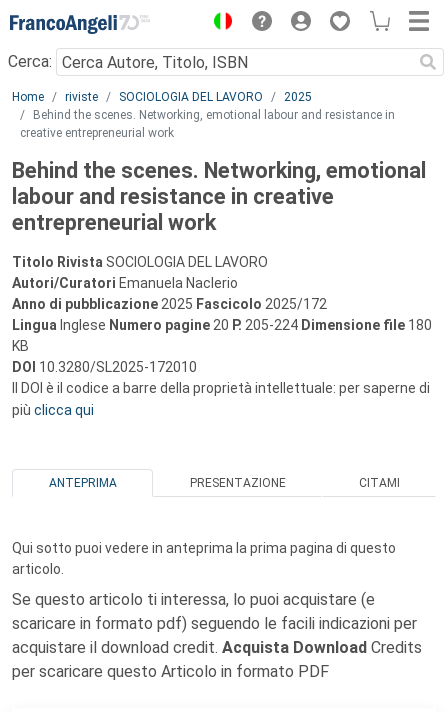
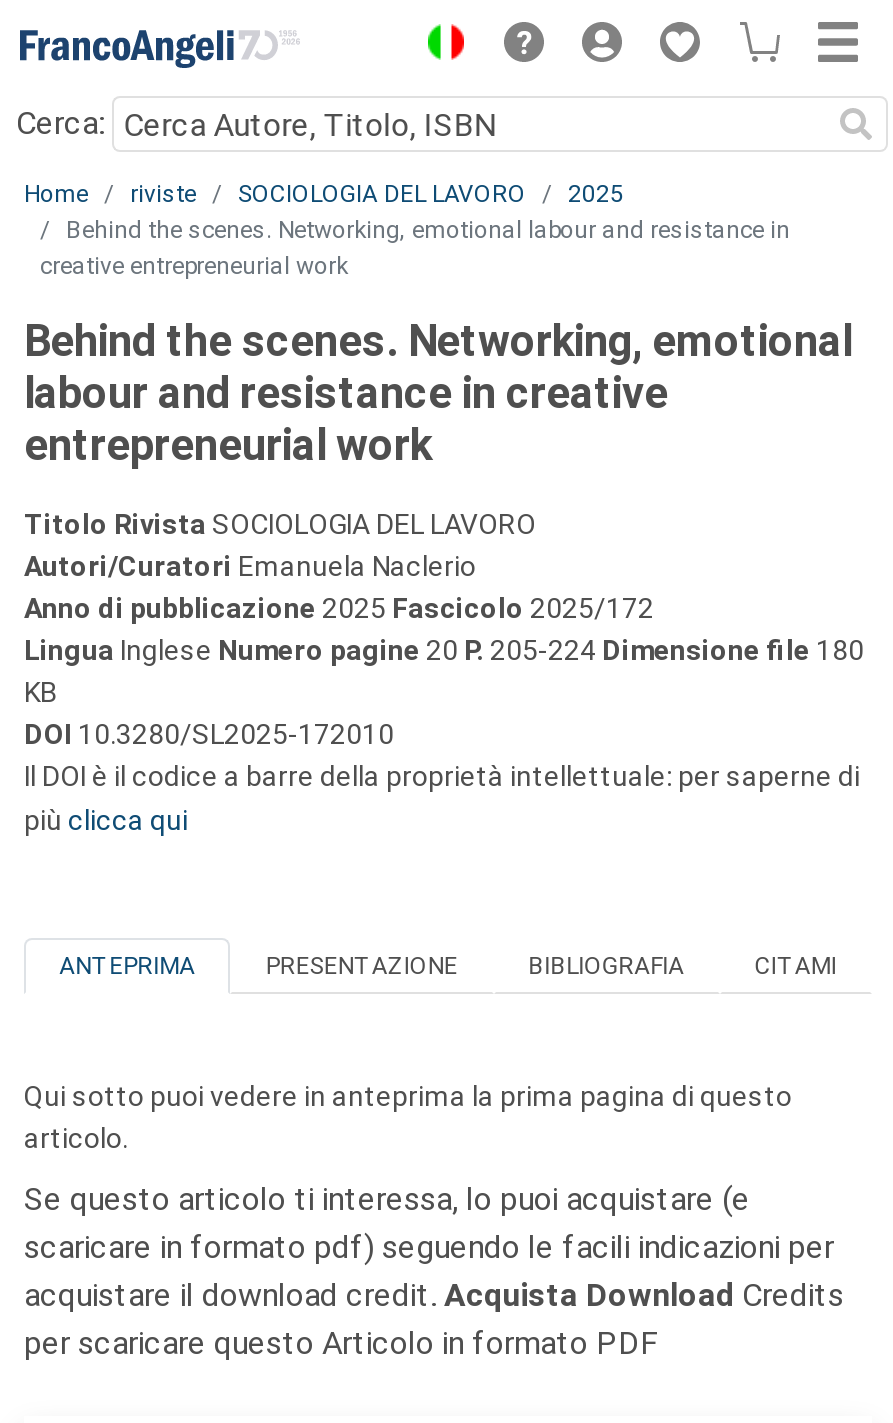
none -> [528,952,684,980] BIBLIOGRAFIA

